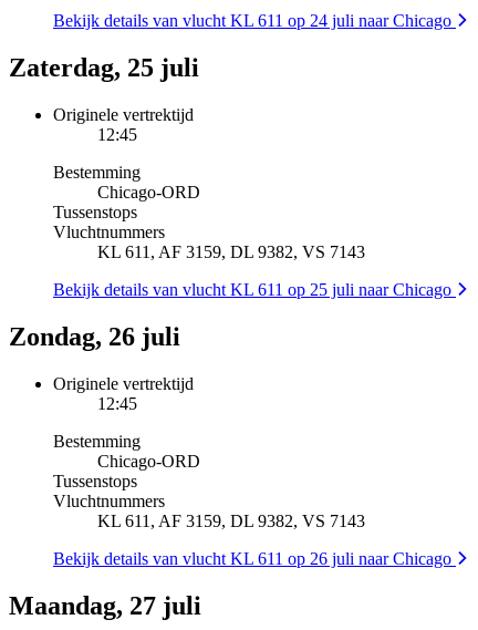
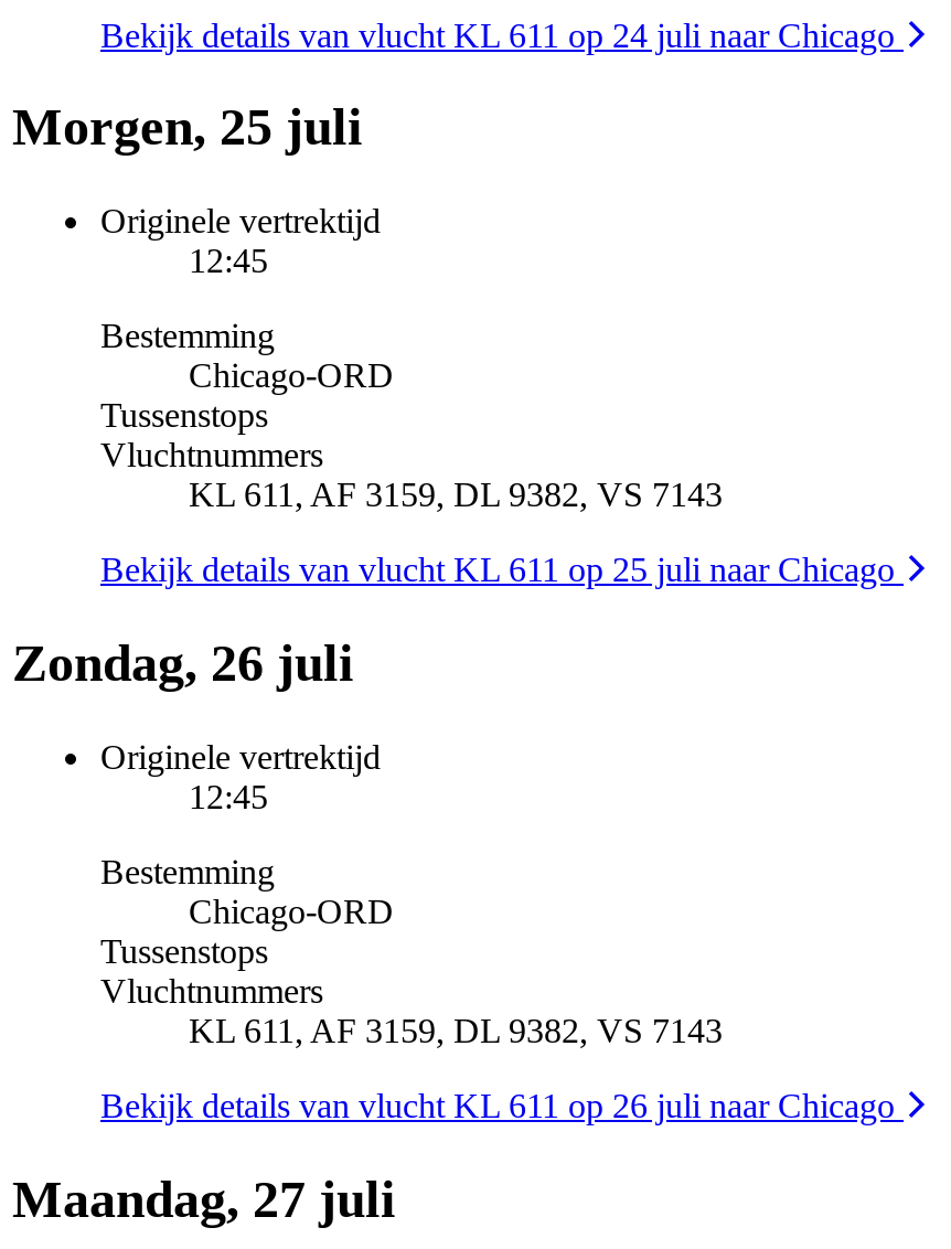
[9,53,199,82] Zaterdag, 25 juli -> [12,99,363,156] Morgen, 25 juli

